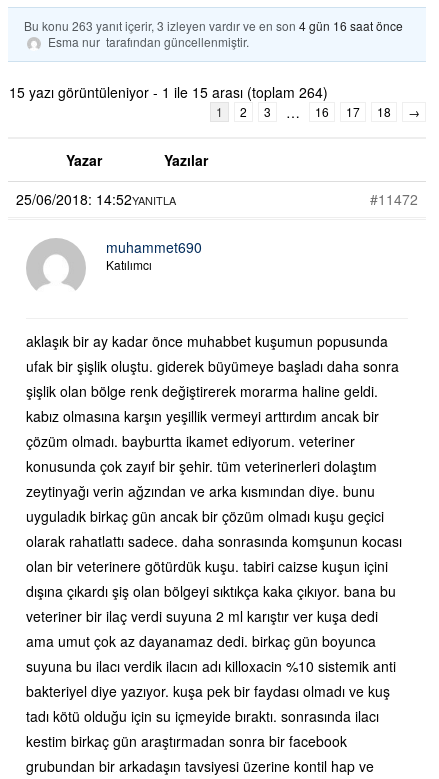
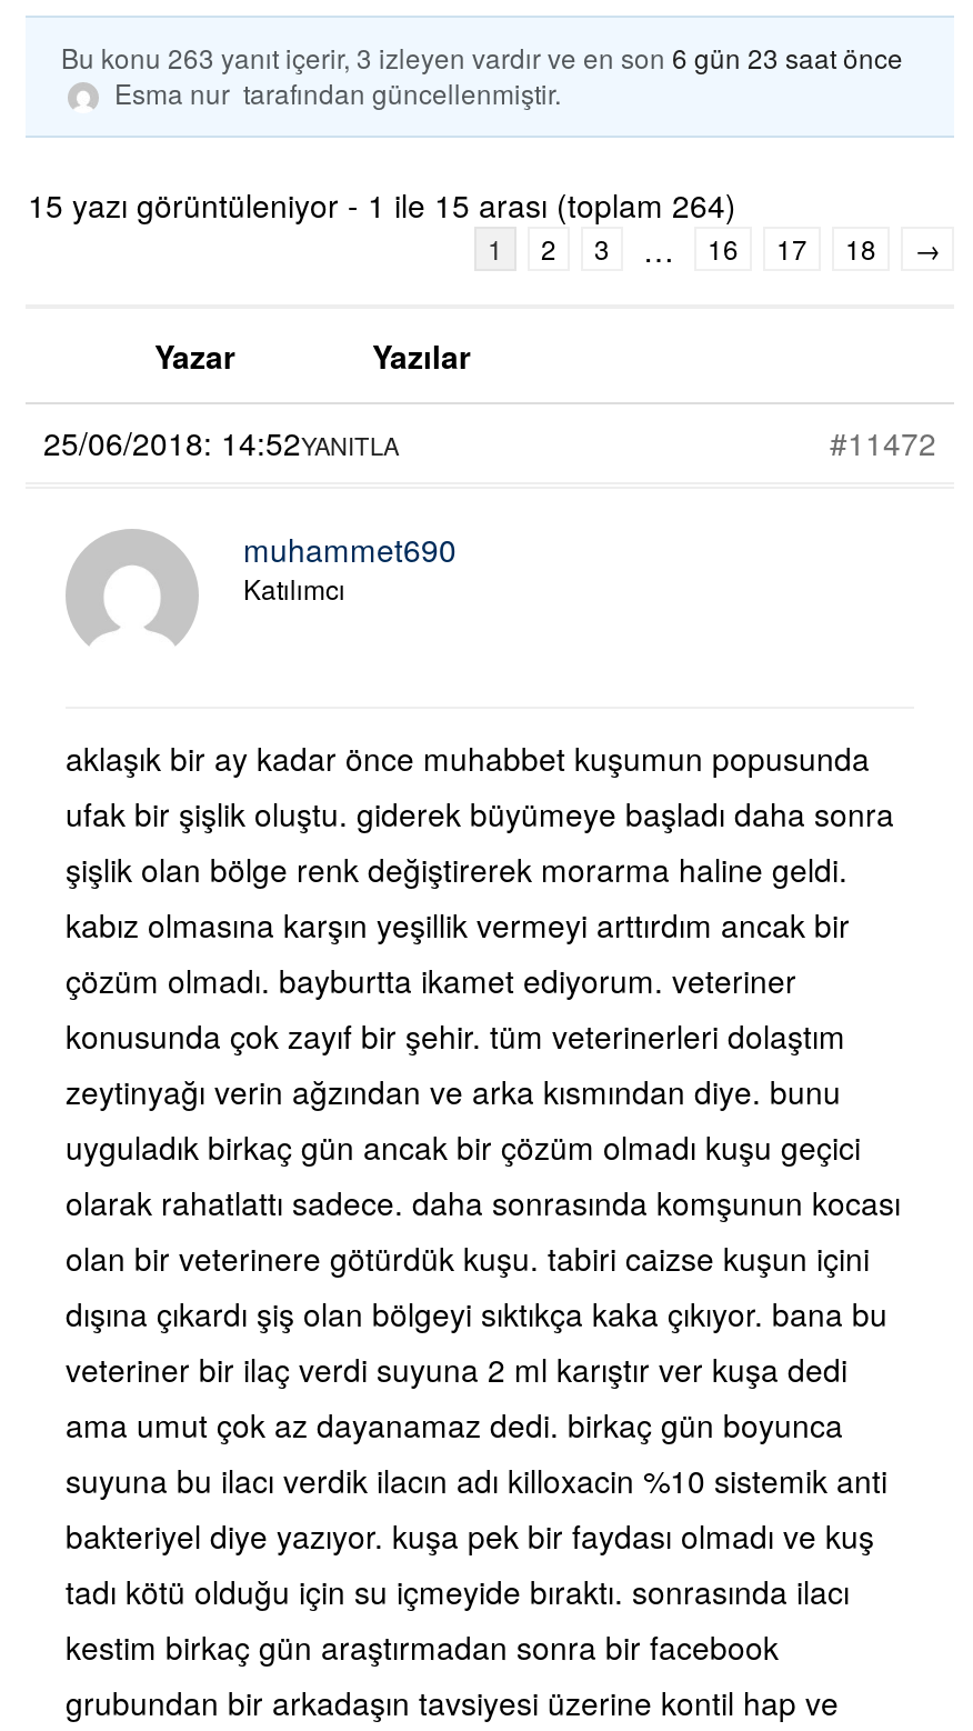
[24,17,403,34] Bu konu 263 yanıt içerir, 3 izleyen vardır ve en son 4 gün 16 saat önce -> [61,38,903,76] Bu konu 263 yanıt içerir, 3 izleyen vardır ve en son 6 gün 23 saat önce

